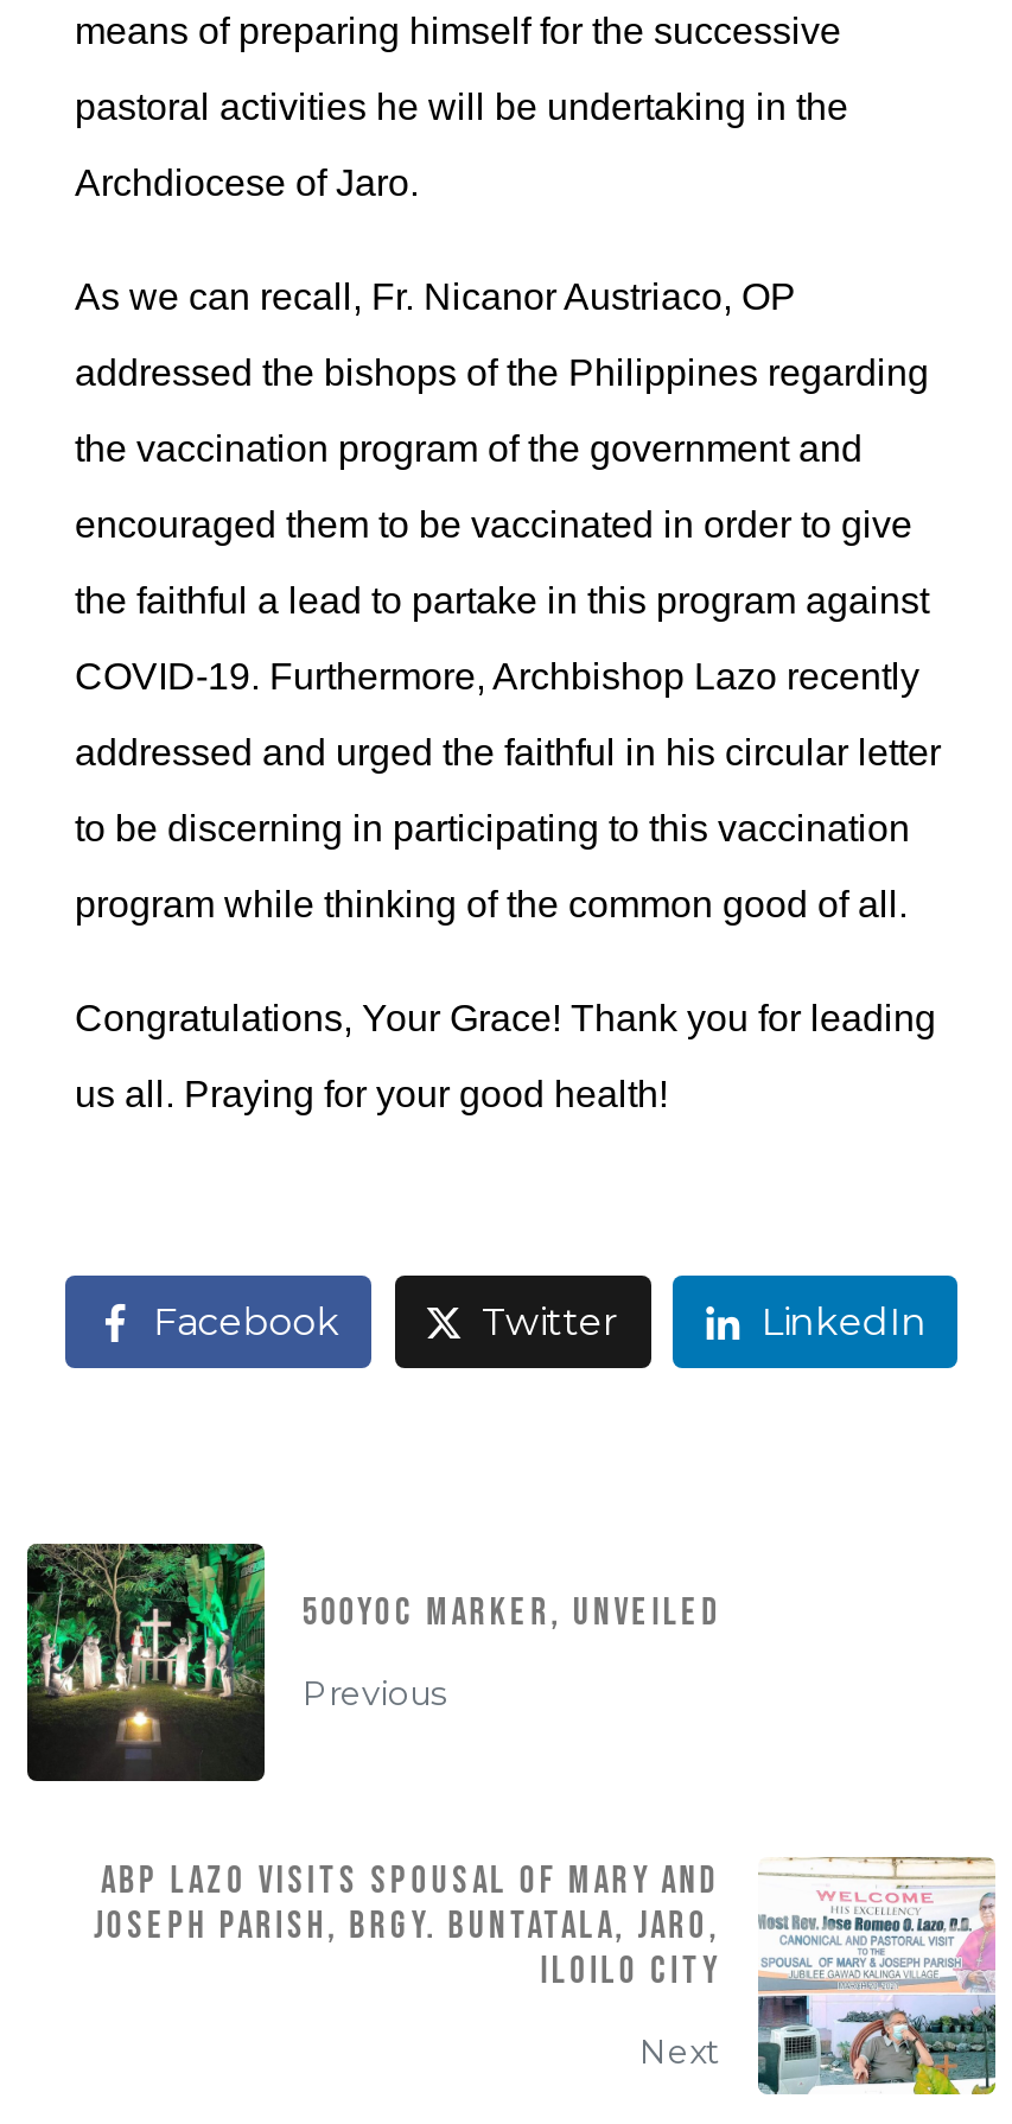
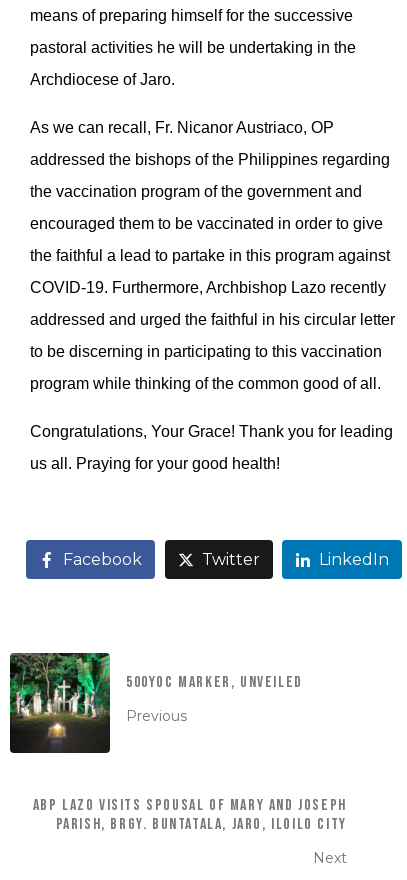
[763,1855,998,2097] [image] -> none

